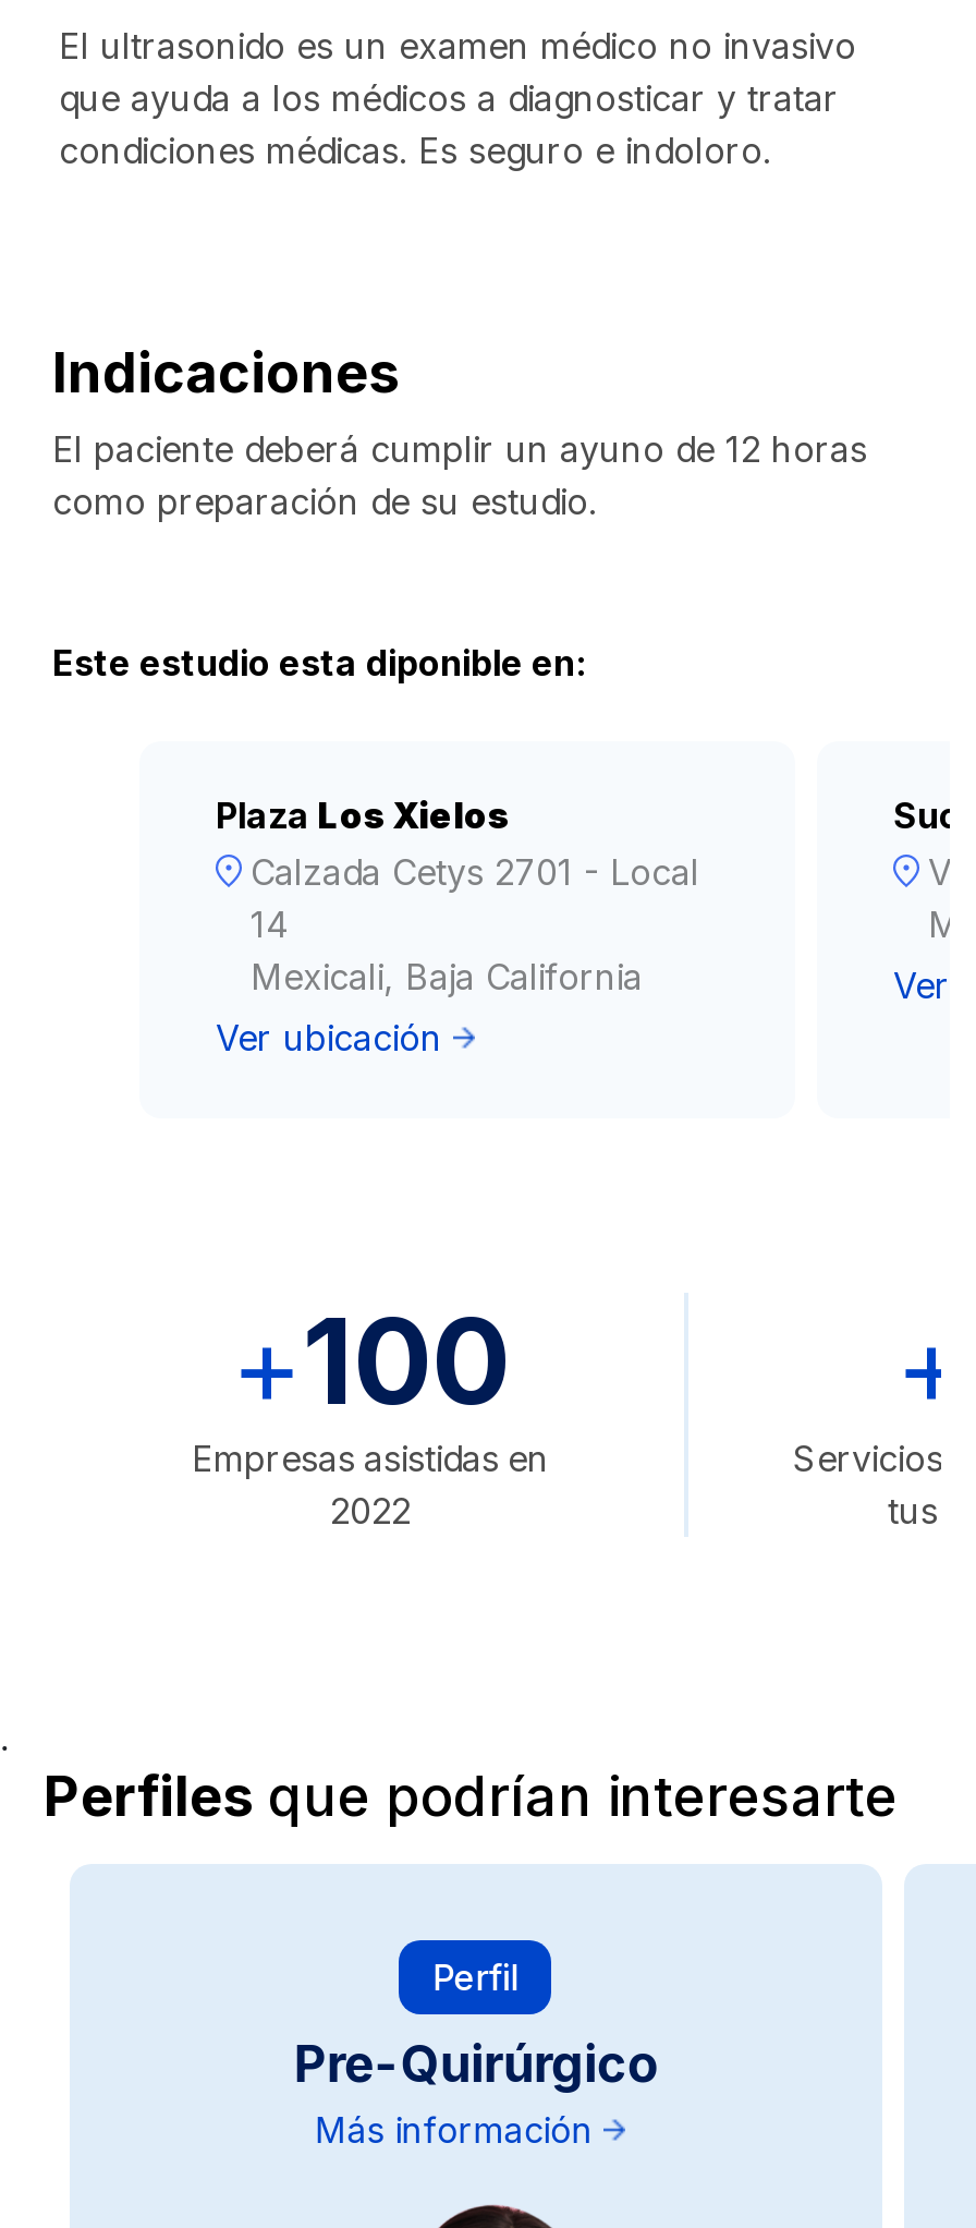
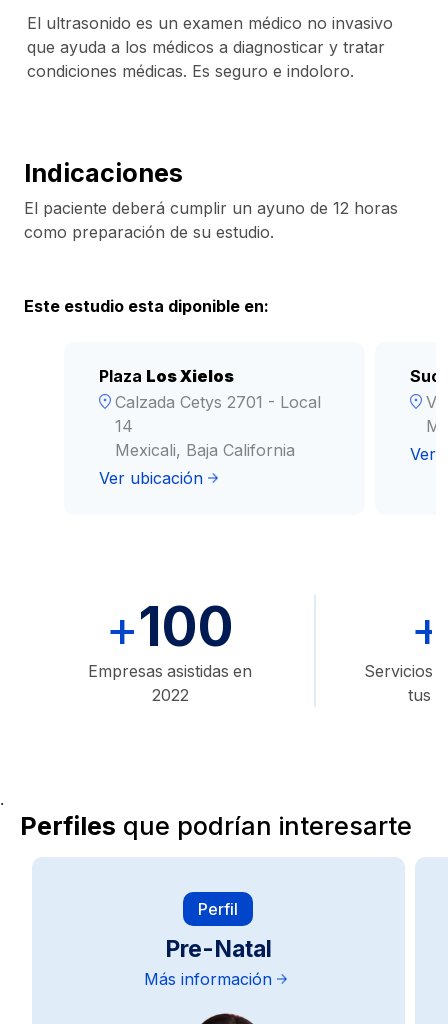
[294,2035,658,2096] Pre-Quirúrgico -> [165,935,272,963] Pre-Natal

